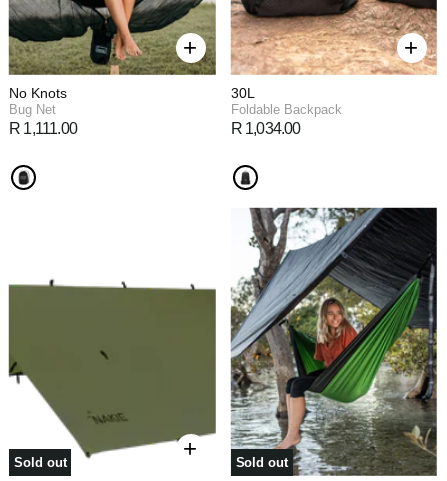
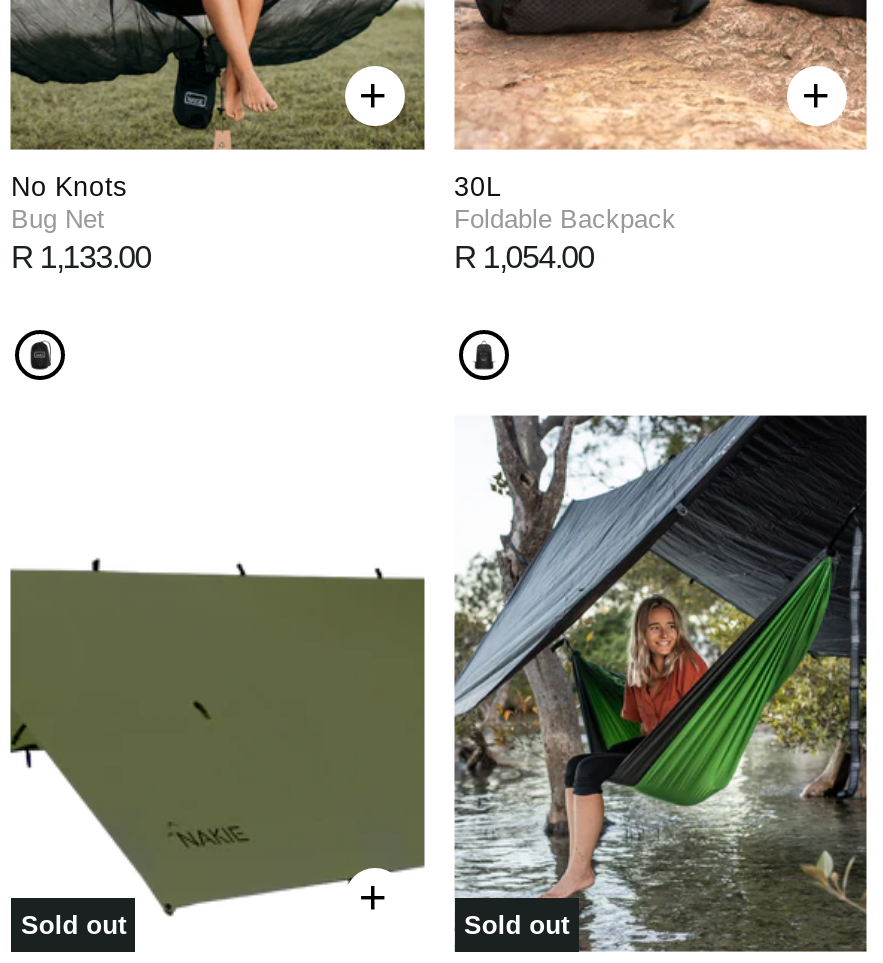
[9,120,77,137] R 1,111.00 -> [11,241,151,275] R 1,133.00
[230,120,300,137] R 1,034.00 -> [454,241,594,275] R 1,054.00

